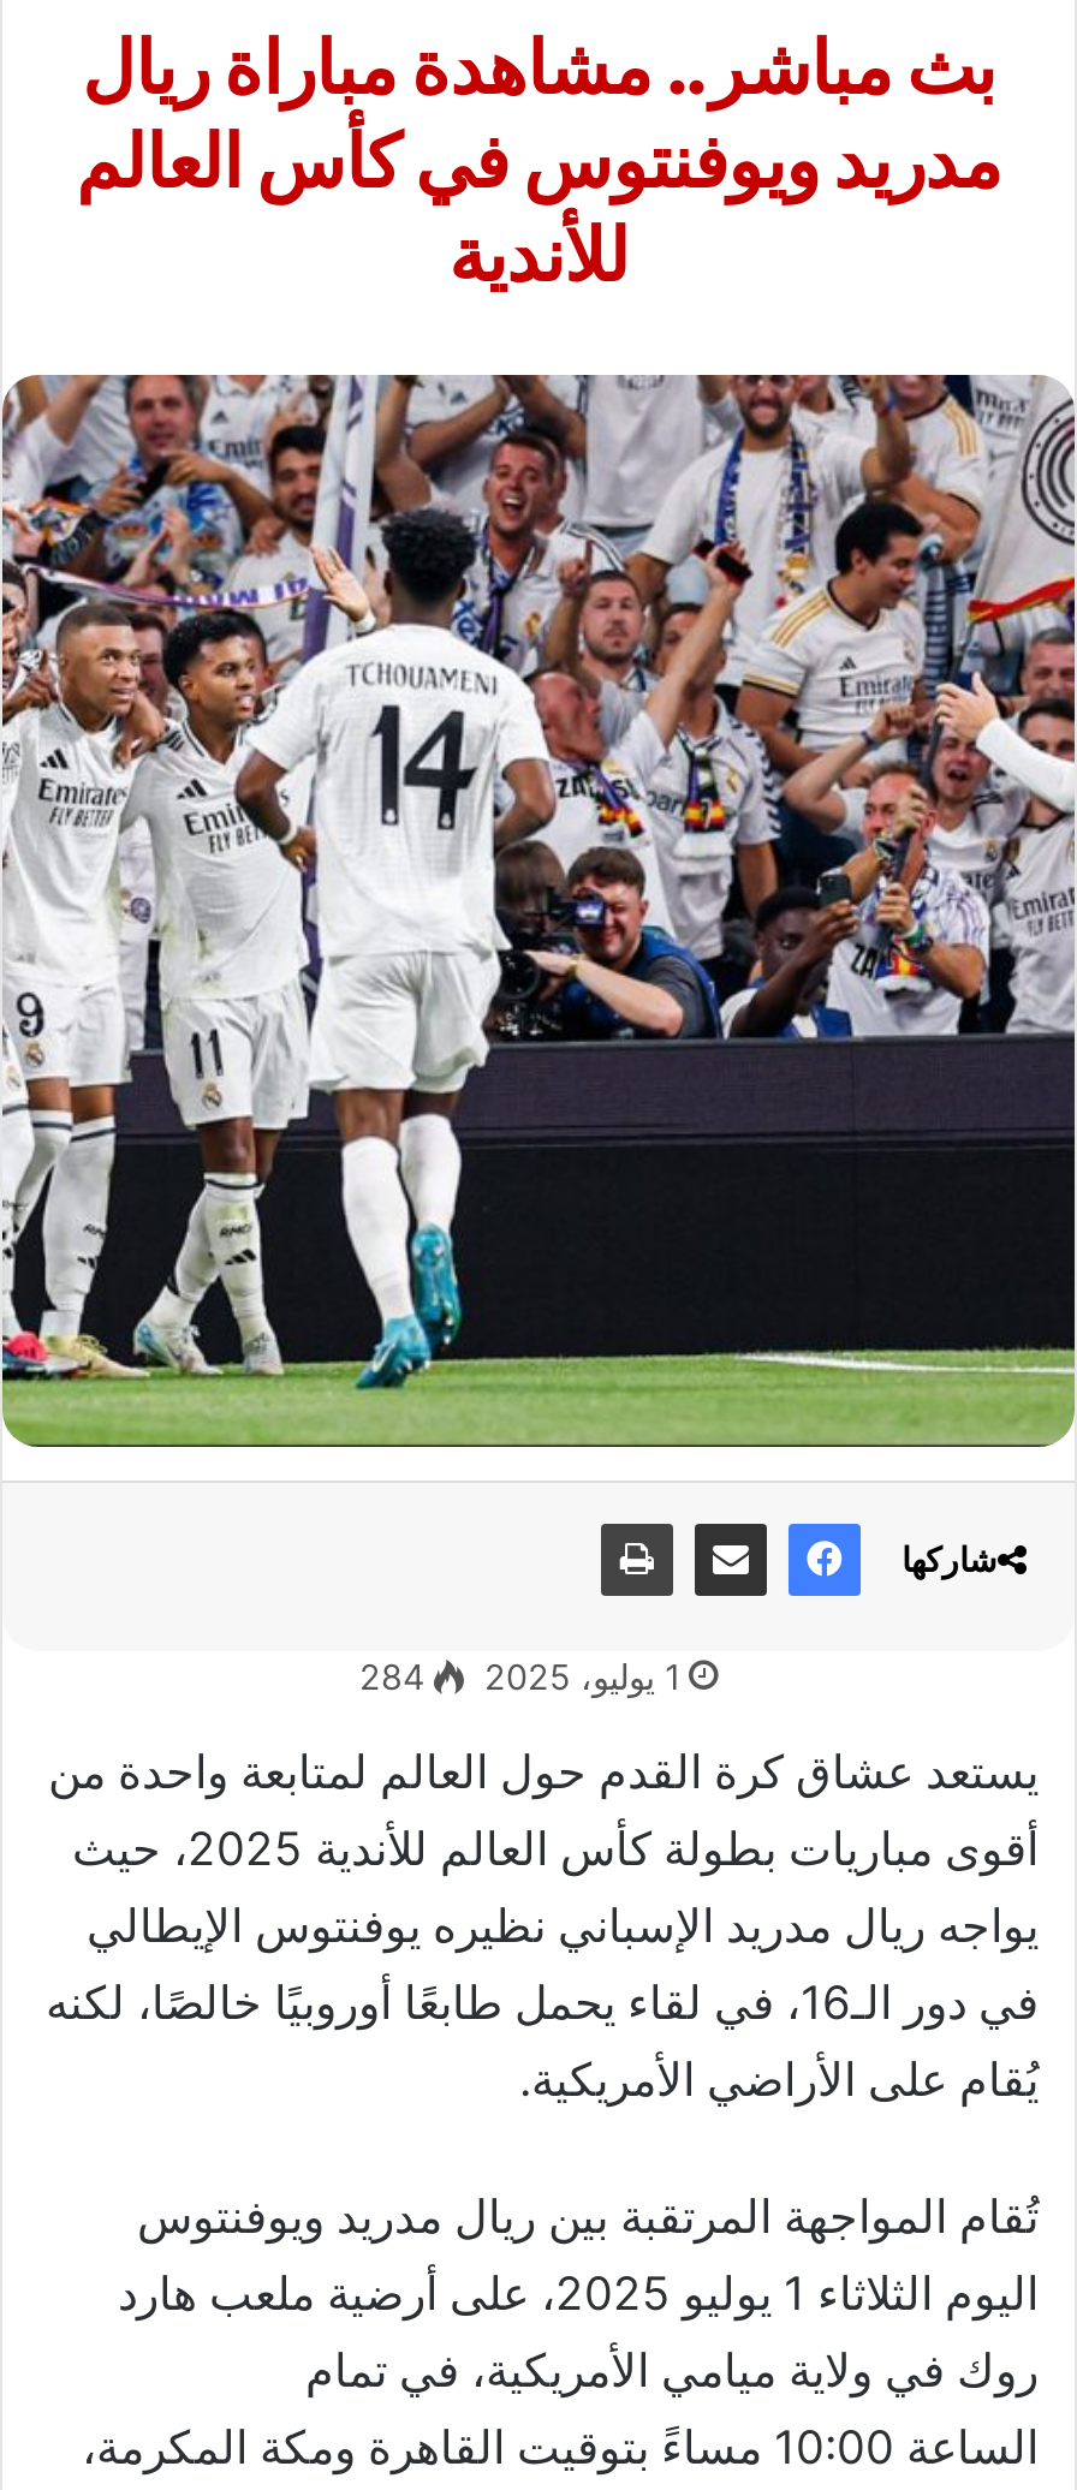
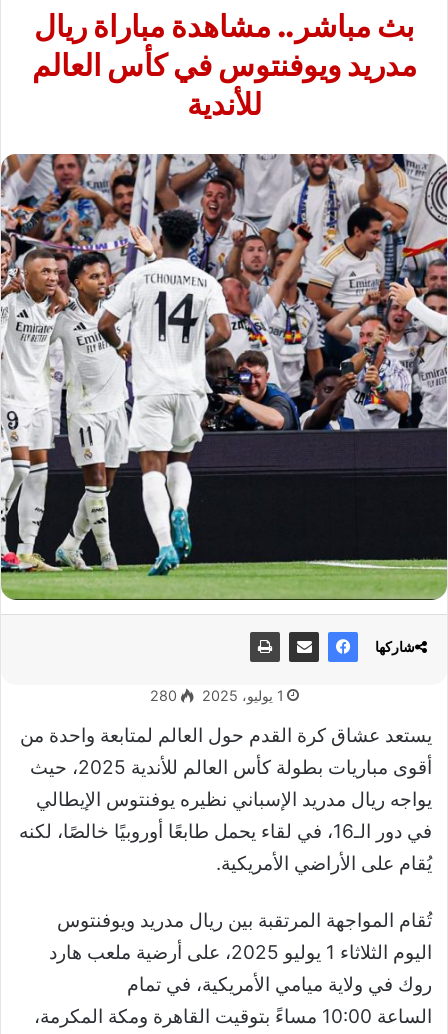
[359,1656,424,1697] 284 -> [149,687,176,704] 280

